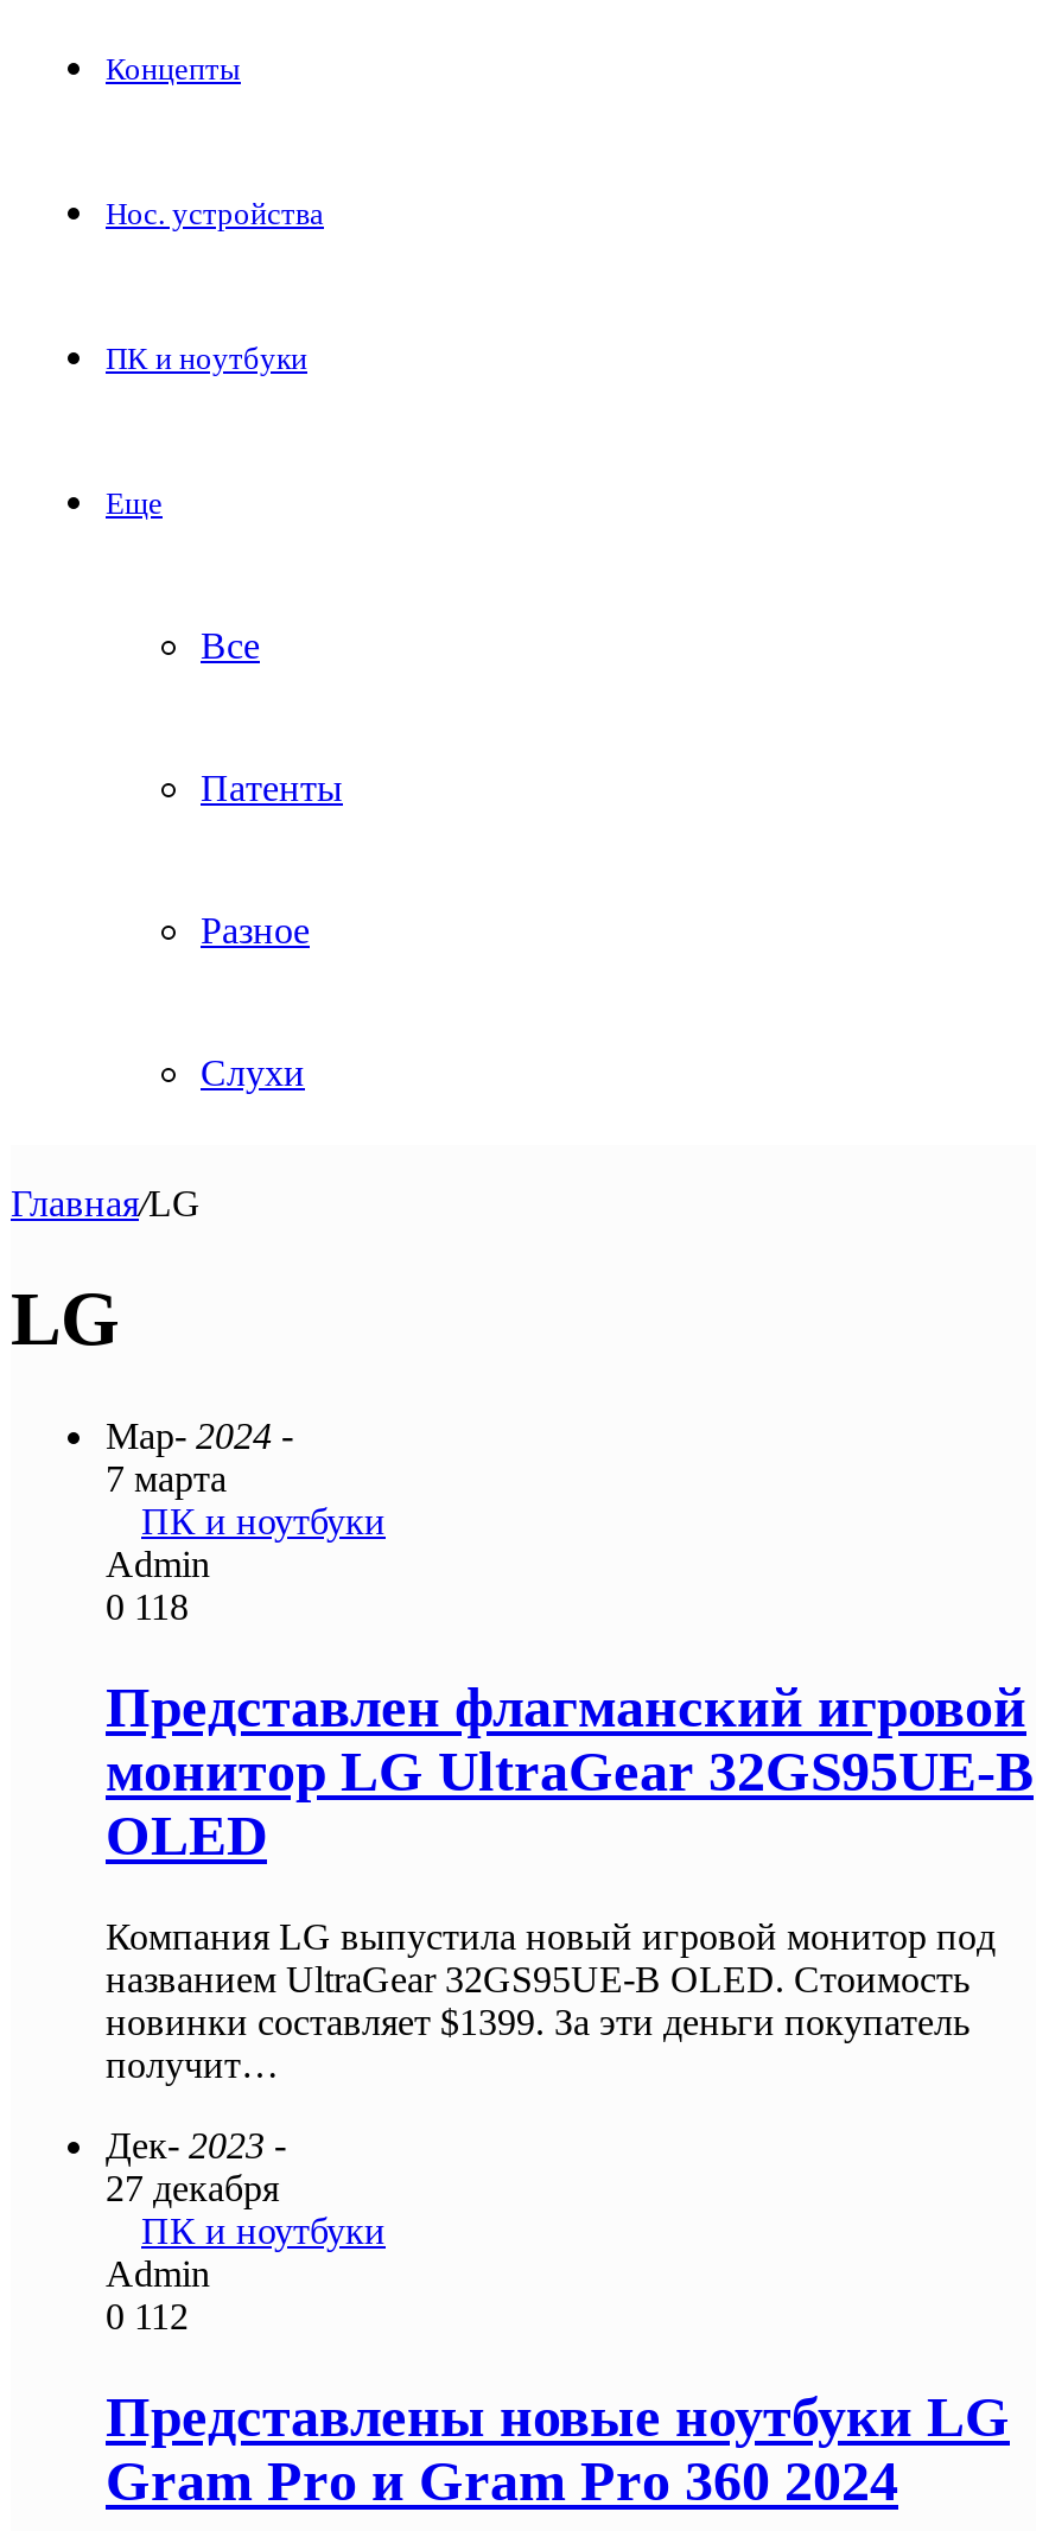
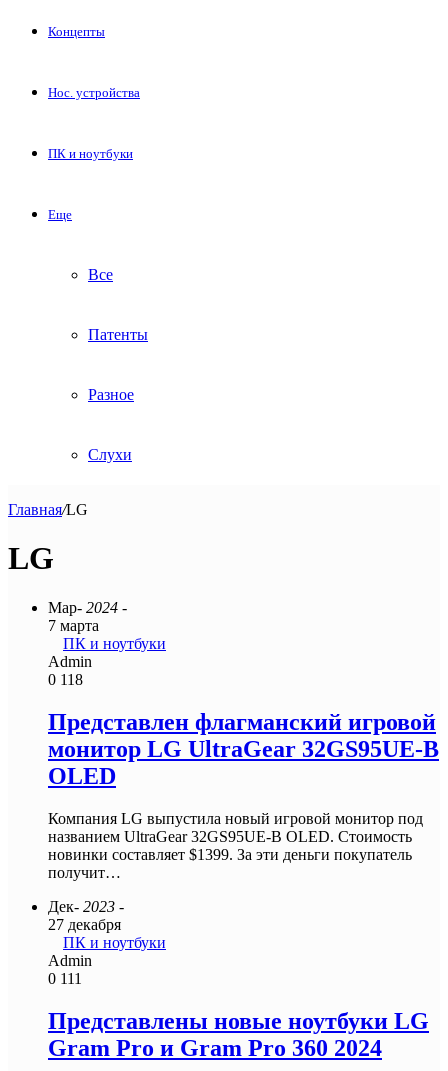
[106,2295,189,2336] 0 112 -> [48,970,82,987] 0 111

